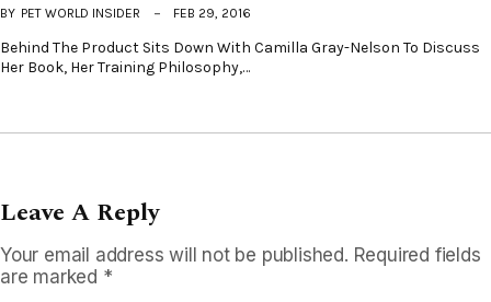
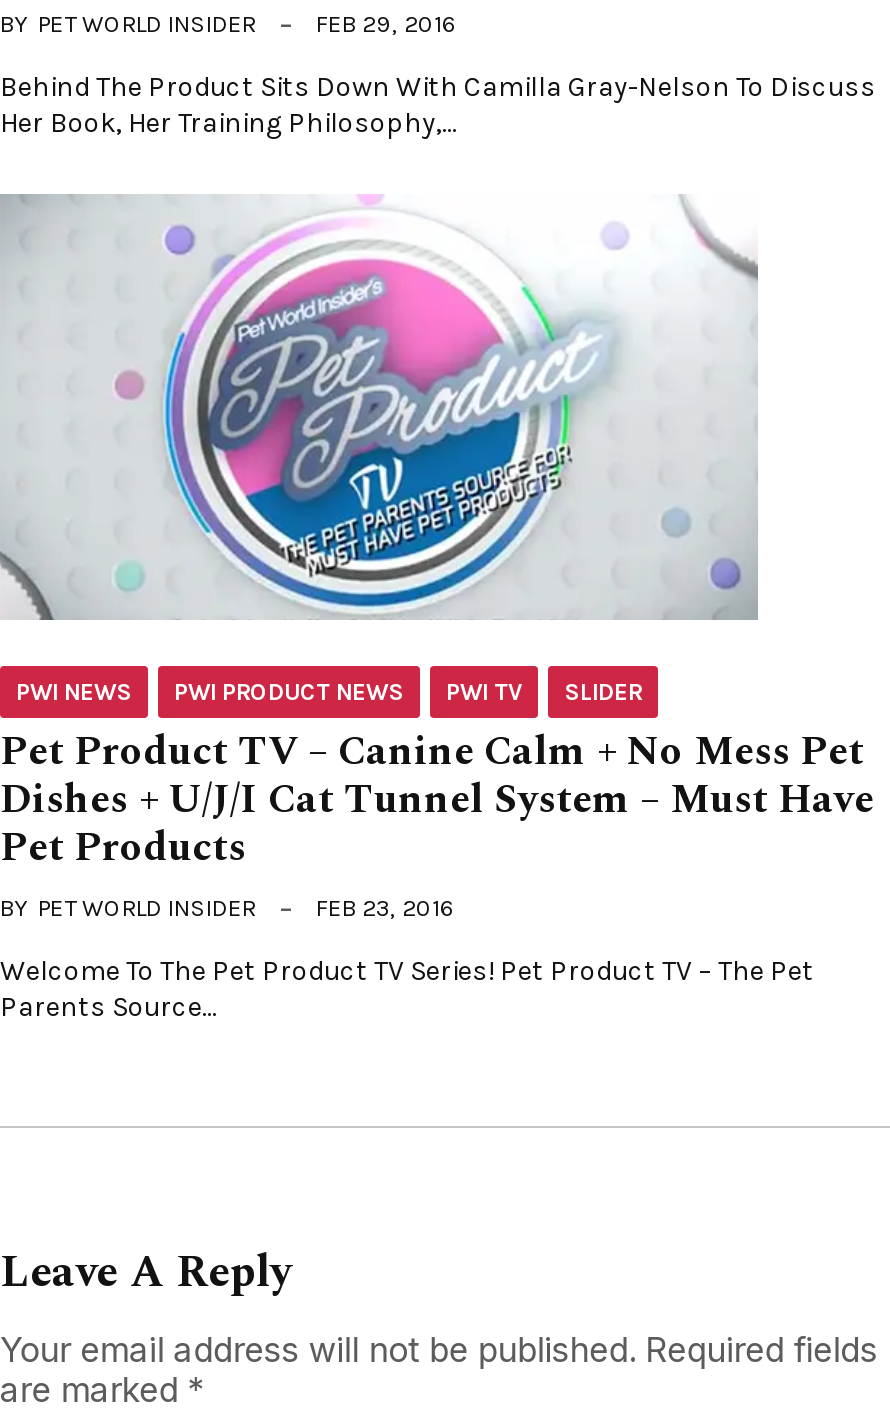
none -> [0,192,874,1023] [image] | PWI NEWS | PWI PRODUCT NEWS | PWI TV | SLIDER | Pet Product TV – Canine Calm + No Mess Pet | Dishes + U/J/I Cat Tunnel System – Must Have | Pet Products | BY PET WORLD INSIDER | FEB 23, 2016 | Welcome To The Pet Product TV Series! Pet Product TV – The Pet | Parents Source…

